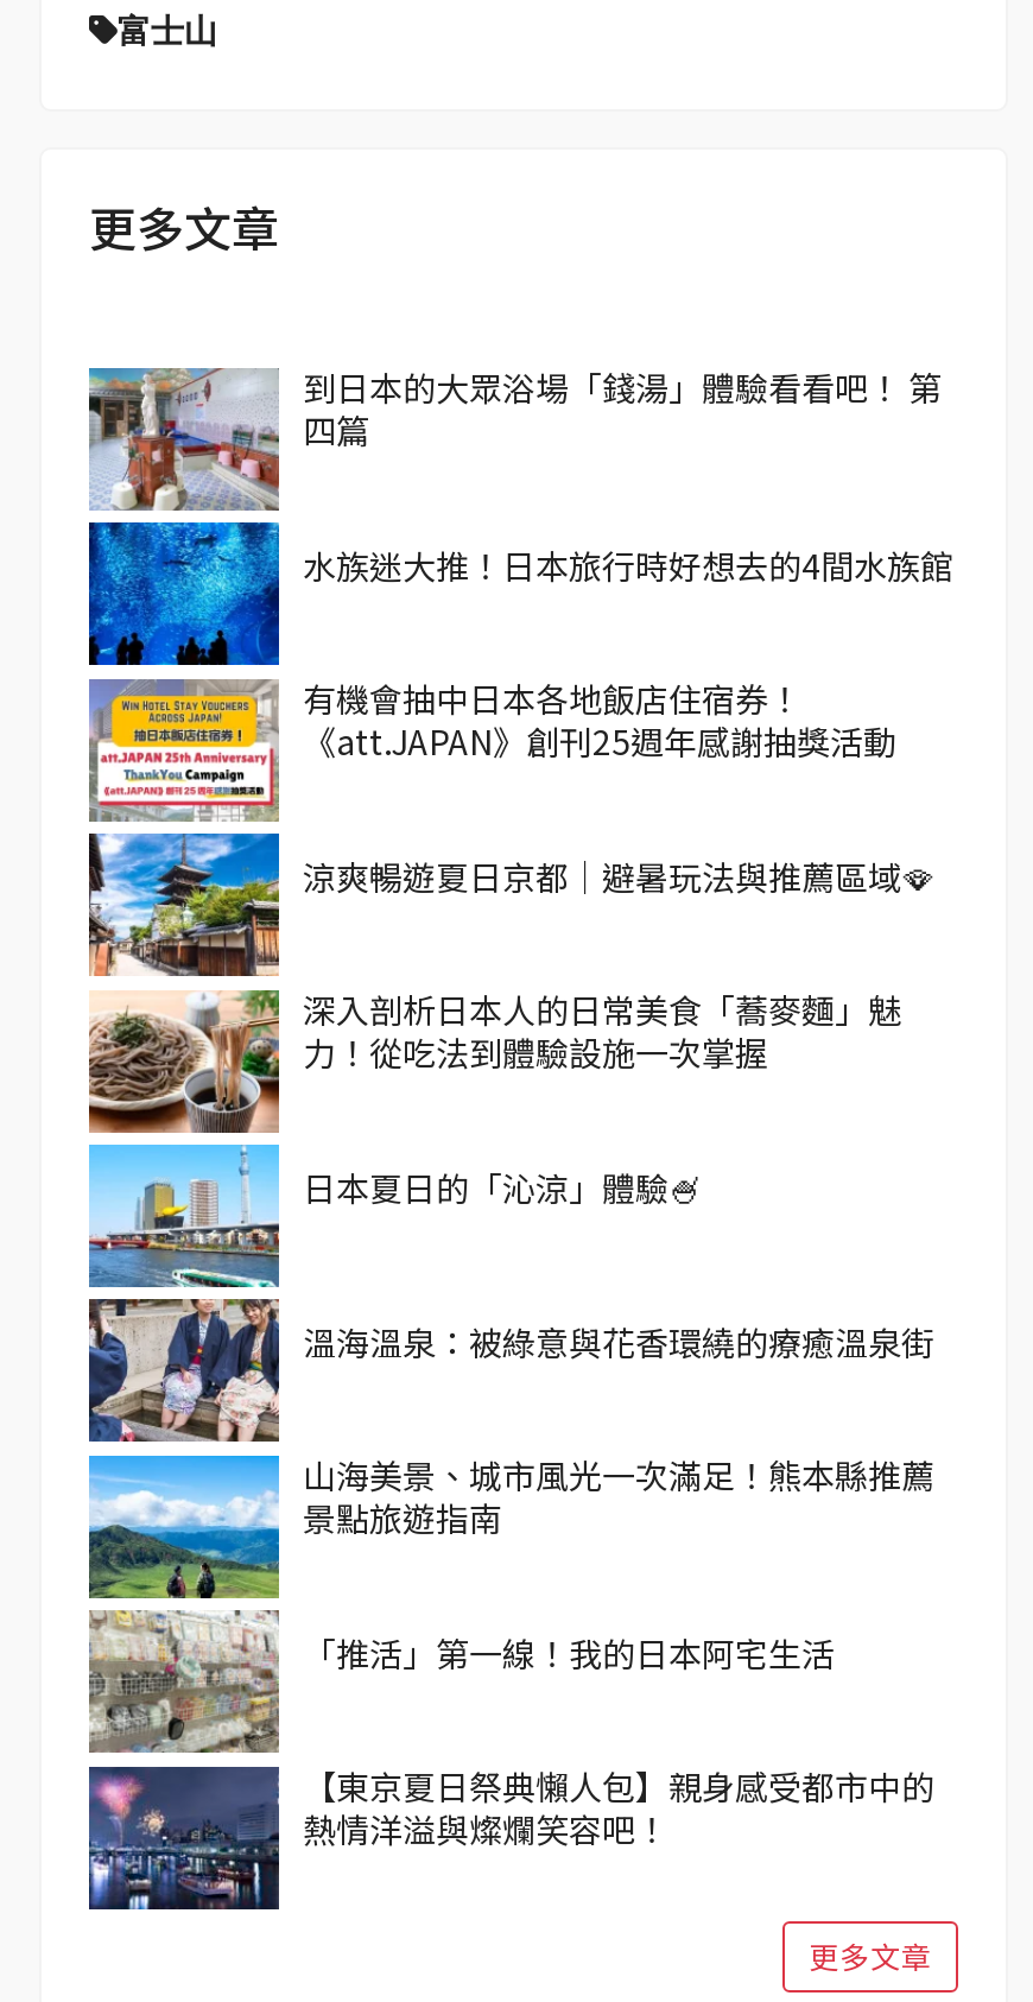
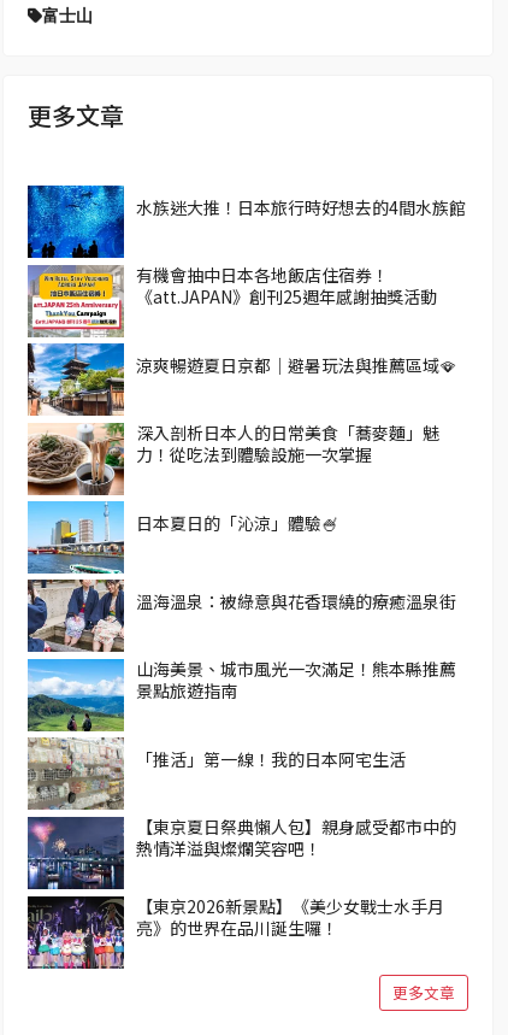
[87,363,942,513] [image] | 到日本的大眾浴場「錢湯」體驗看看吧！ 第 | 四篇 -> none
moved [303,540,953,1852] -> [136,195,466,860]: 水族迷大推！日本旅行時好想去的4間水族館 | 有機會抽中日本各地飯店住宿券！ | 《att.JAPAN》創刊25週年感謝抽獎活動 | ... | 【東京夏日祭典懶人包】親身感受都市中的 | 熱情洋溢與燦爛笑容吧！
none -> [26,894,444,970] [image] | 【東京2026新景點】《美少女戰士水手月 | 亮》的世界在品川誕生囉！

